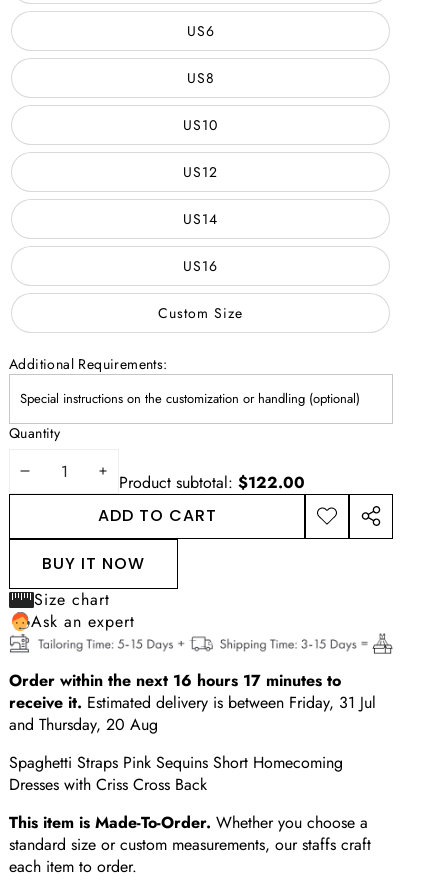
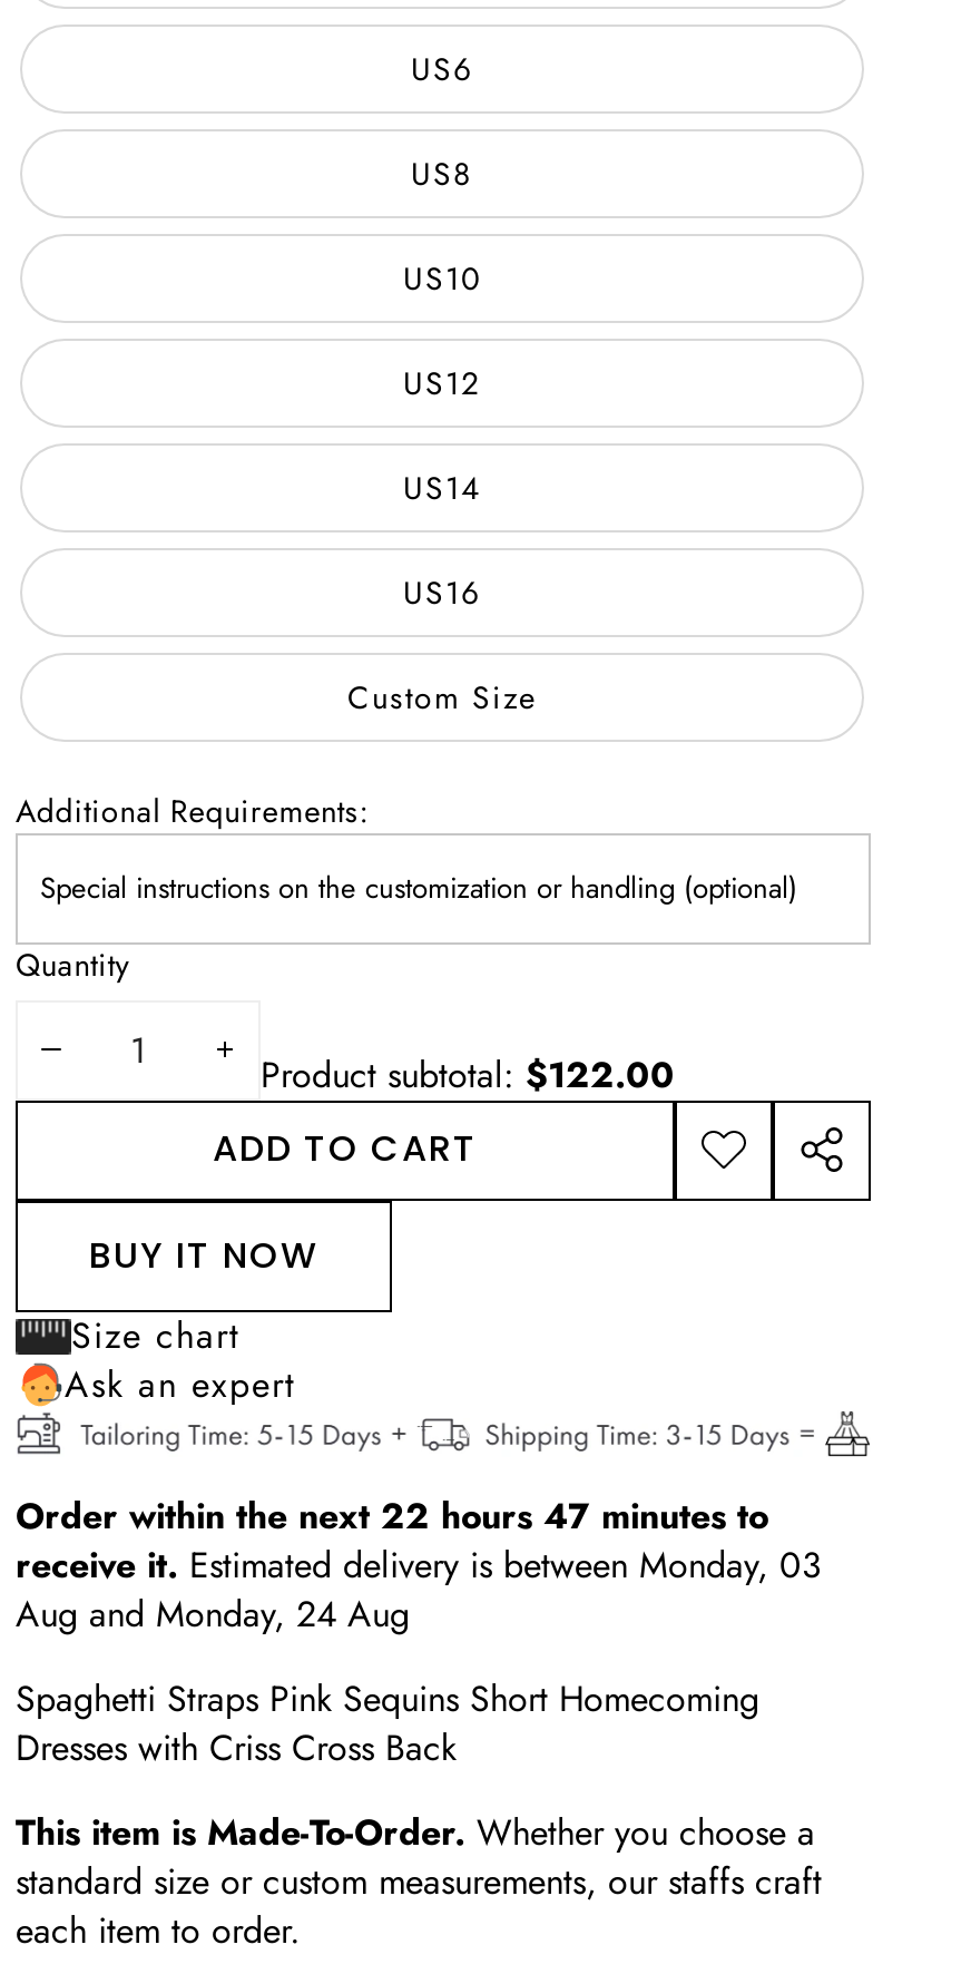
[9,669,376,736] Order within the next 16 hours 17 minutes to | receive it. Estimated delivery is between Friday, 31 Jul | and Thursday, 20 Aug -> [16,1492,822,1641] Order within the next 22 hours 47 minutes to | receive it. Estimated delivery is between Monday, 03 | Aug and Monday, 24 Aug

